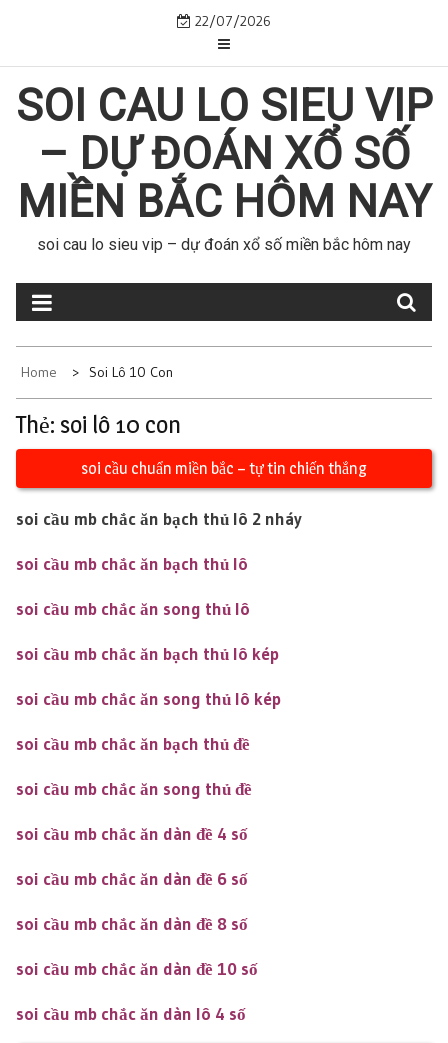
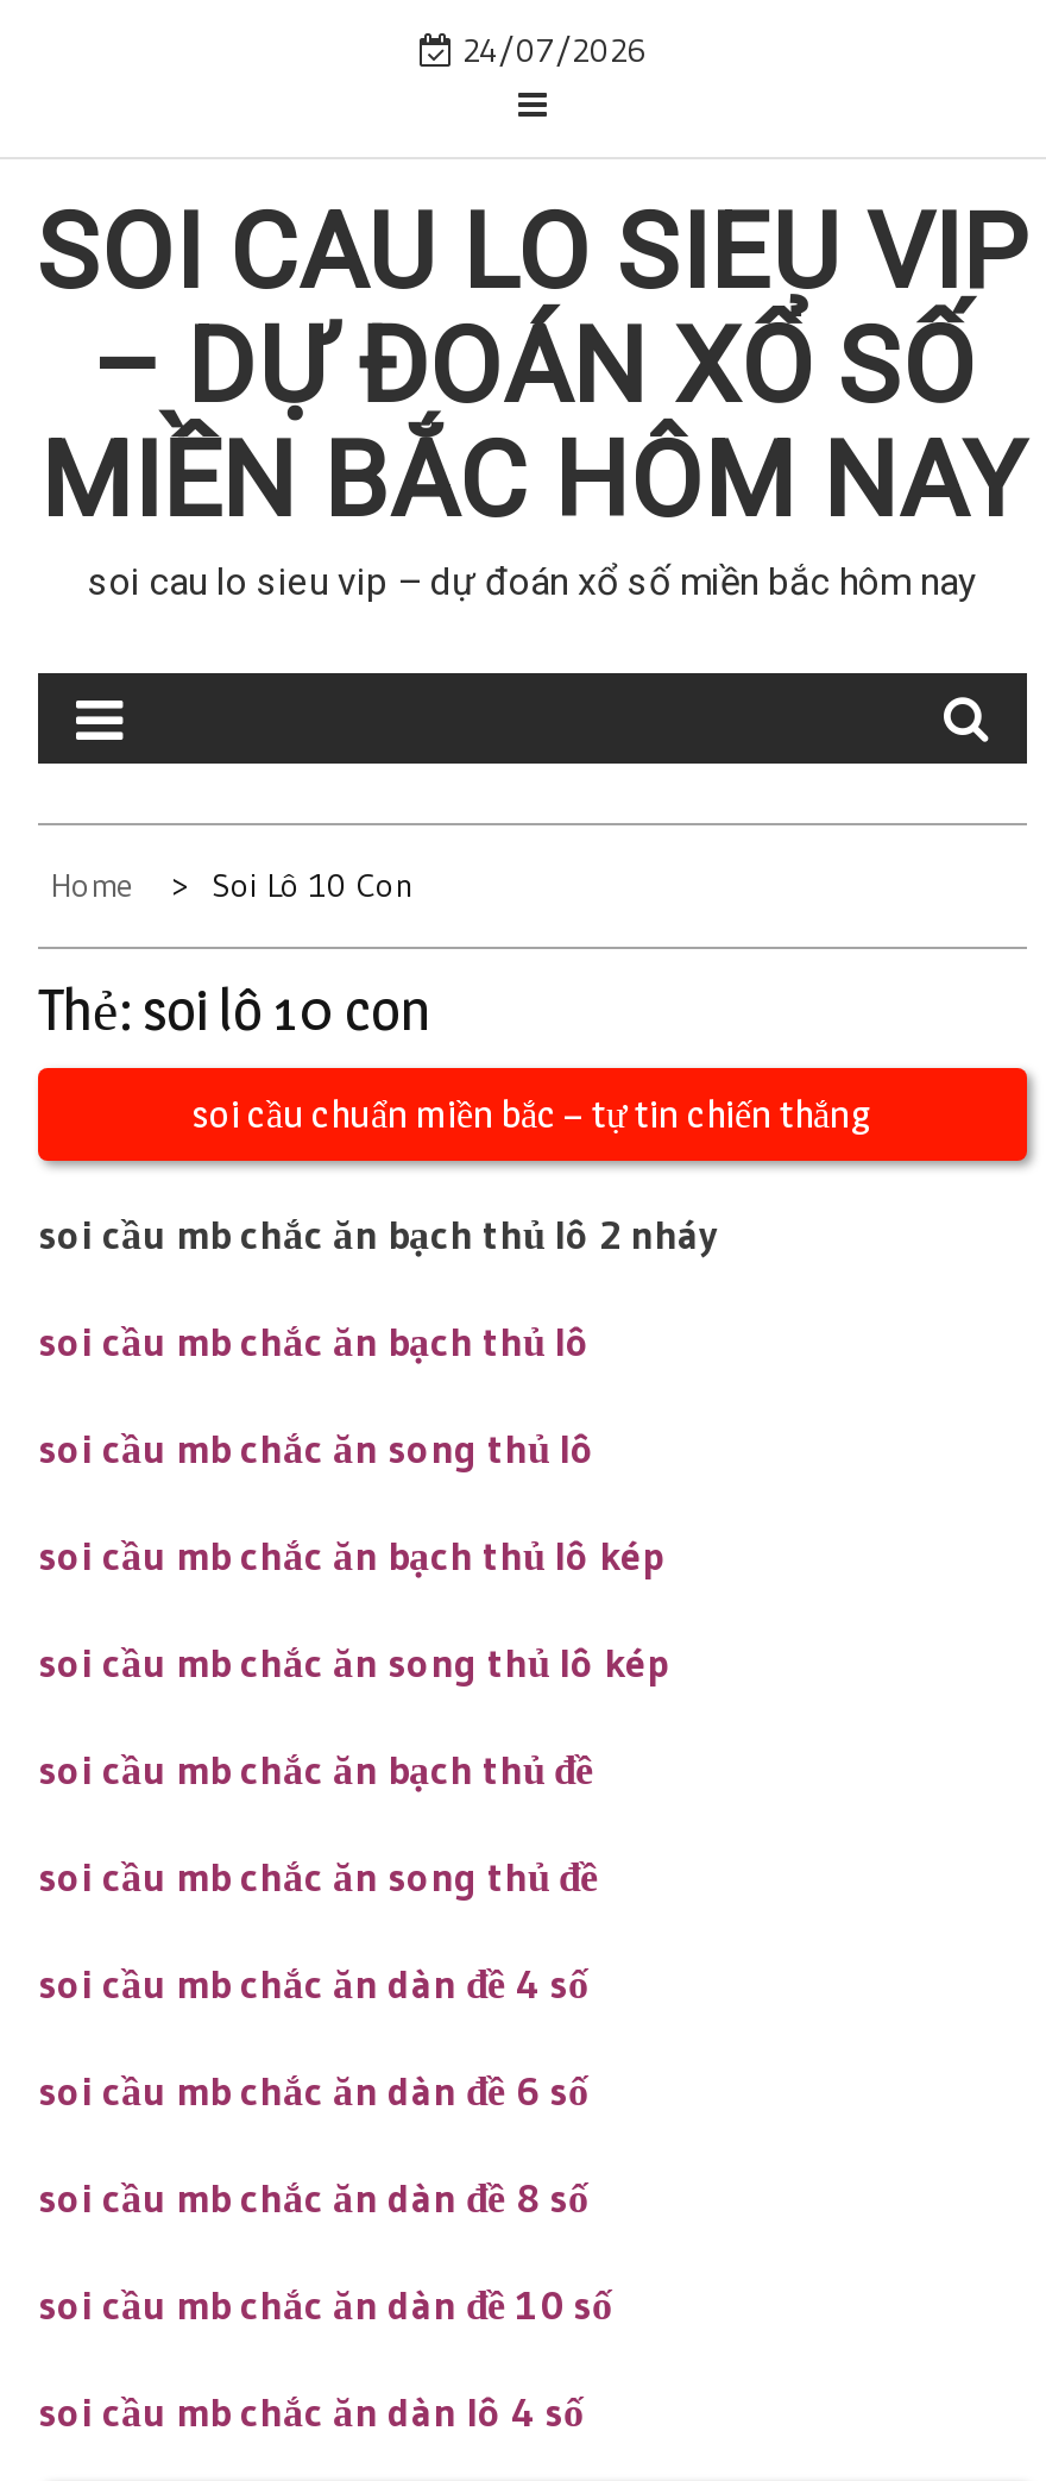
[191,12,271,30] 22/07/2026 -> [453,29,645,71] 24/07/2026

